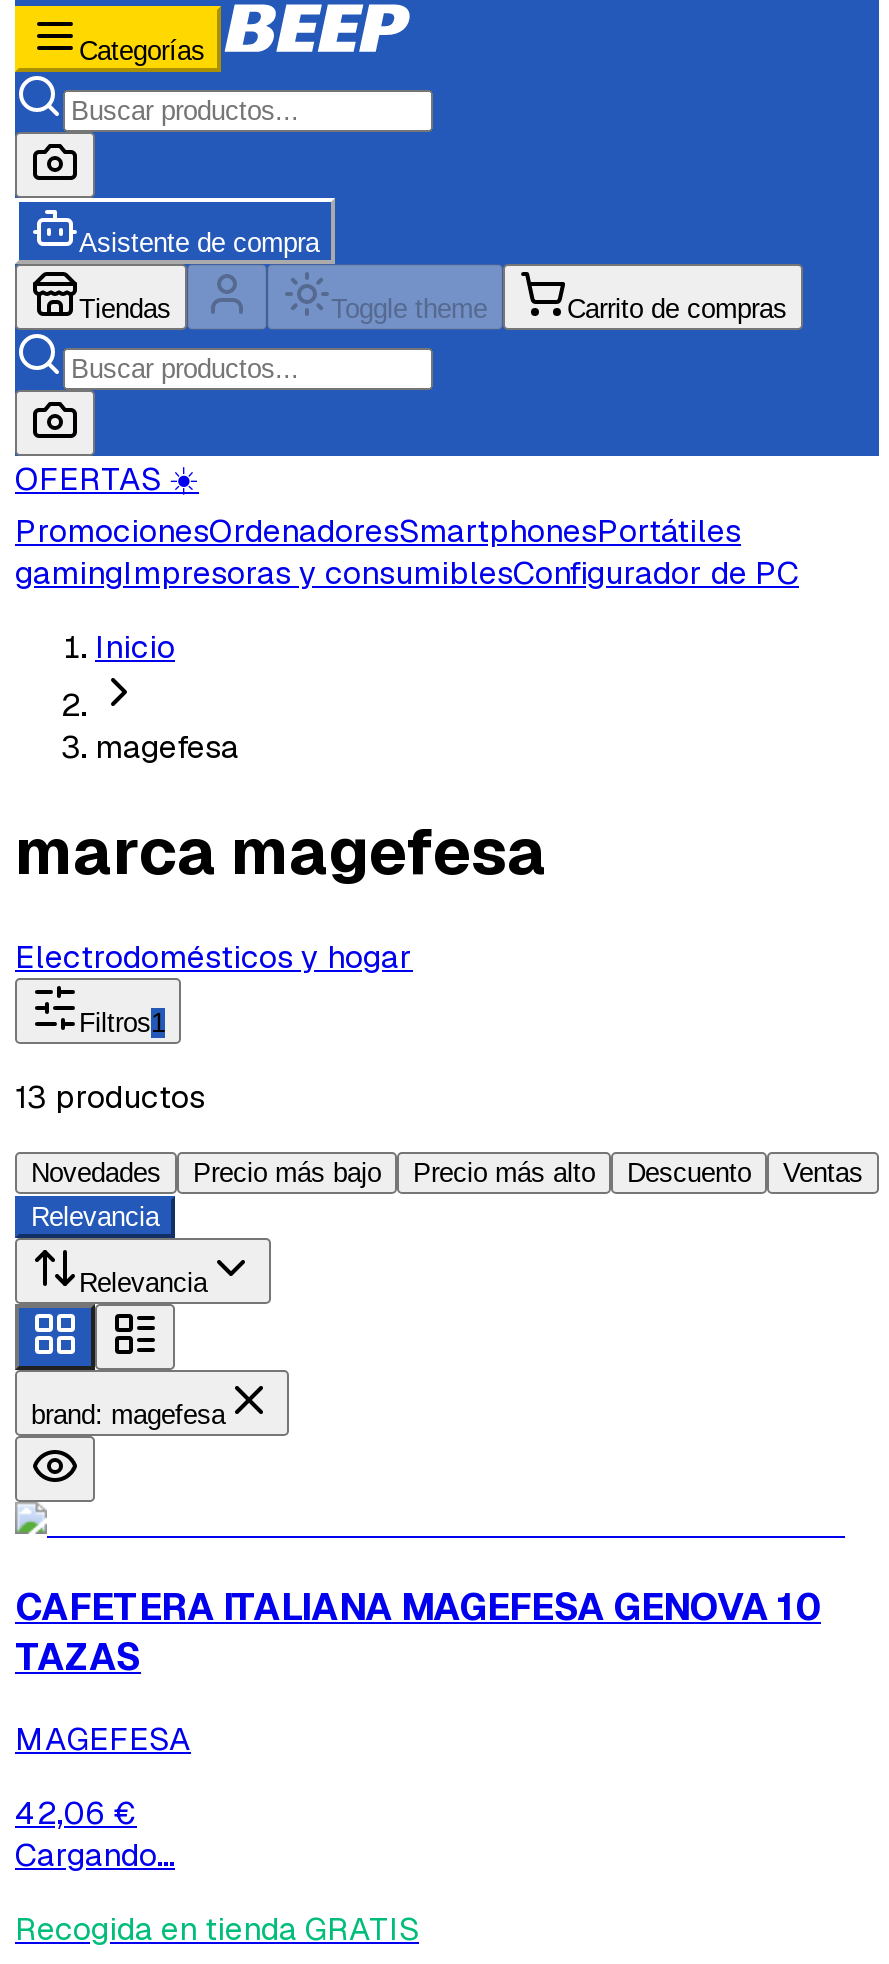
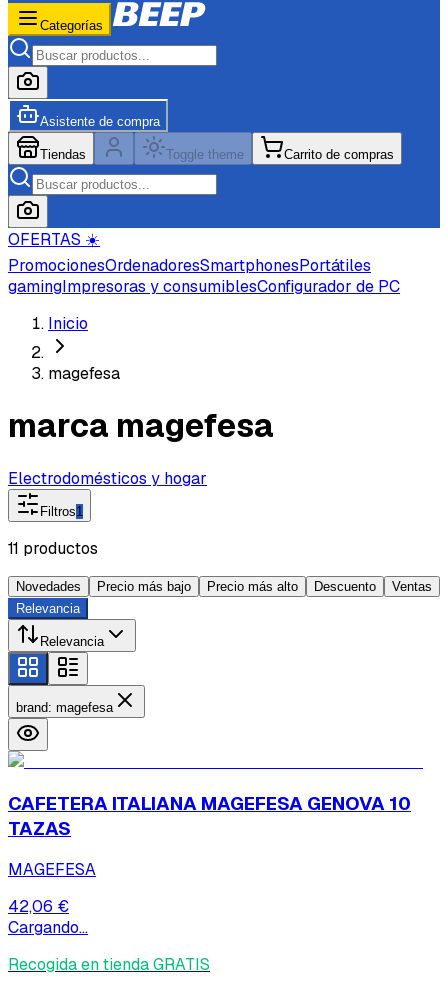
[15,1076,205,1118] 13 productos -> [8,538,98,559] 11 productos

